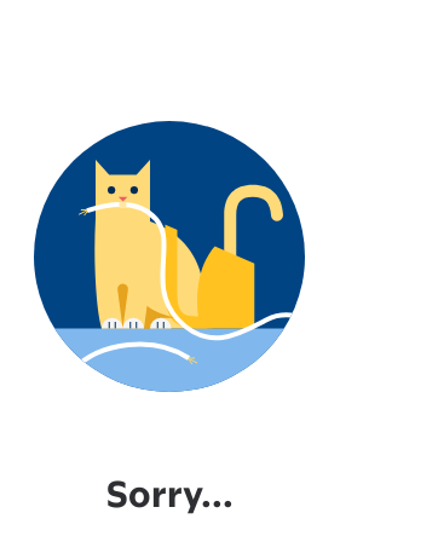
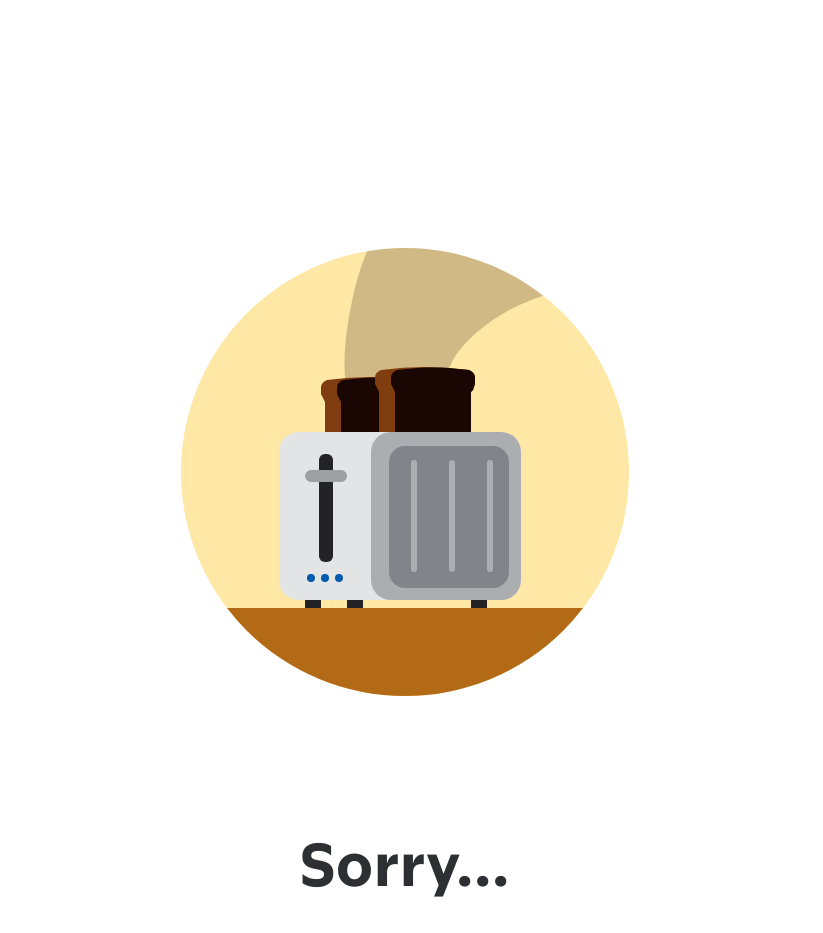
[33,120,306,393] [image] -> [181,246,629,698] [image]

